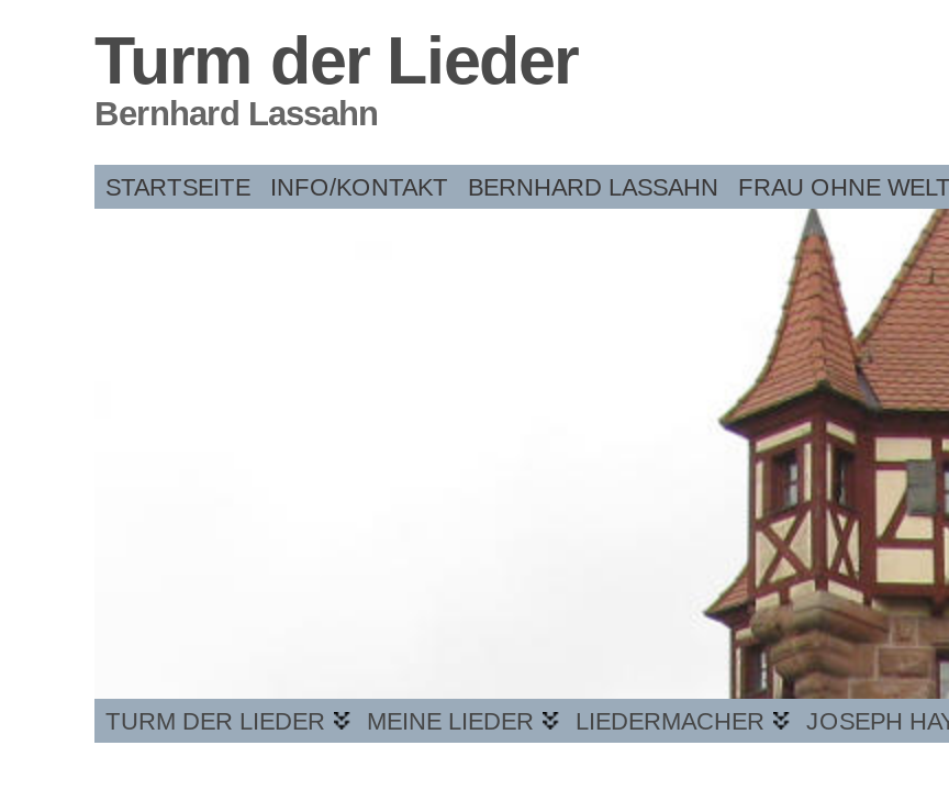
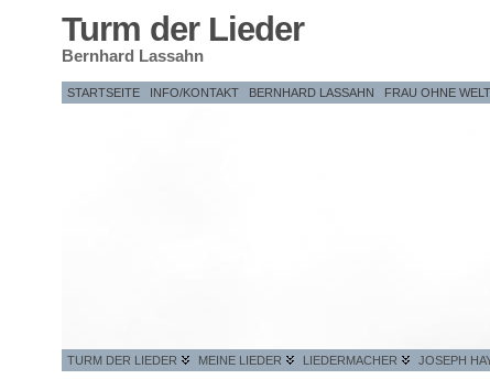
[701,207,942,701] [image] -> none

